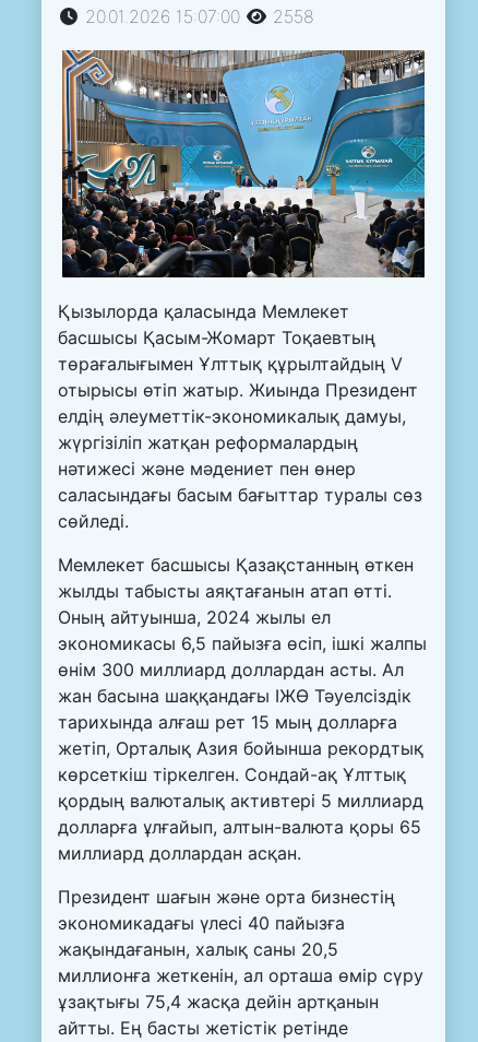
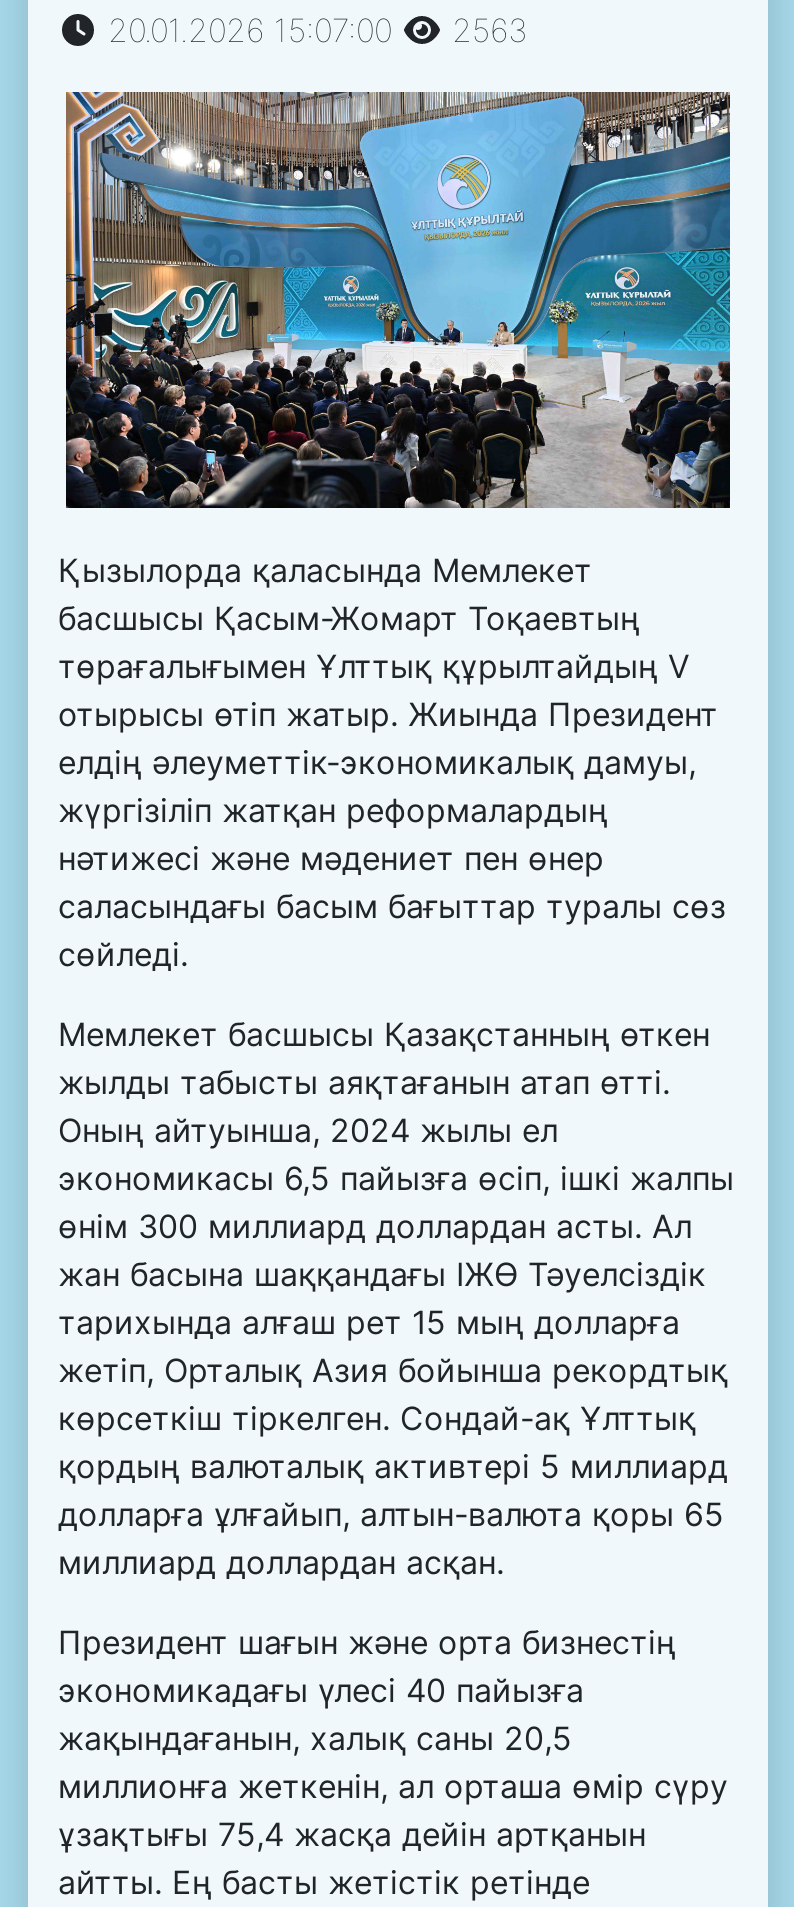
[80,6,314,27] 20.01.2026 15:07:00 2558 -> [98,9,528,49] 20.01.2026 15:07:00 2563

